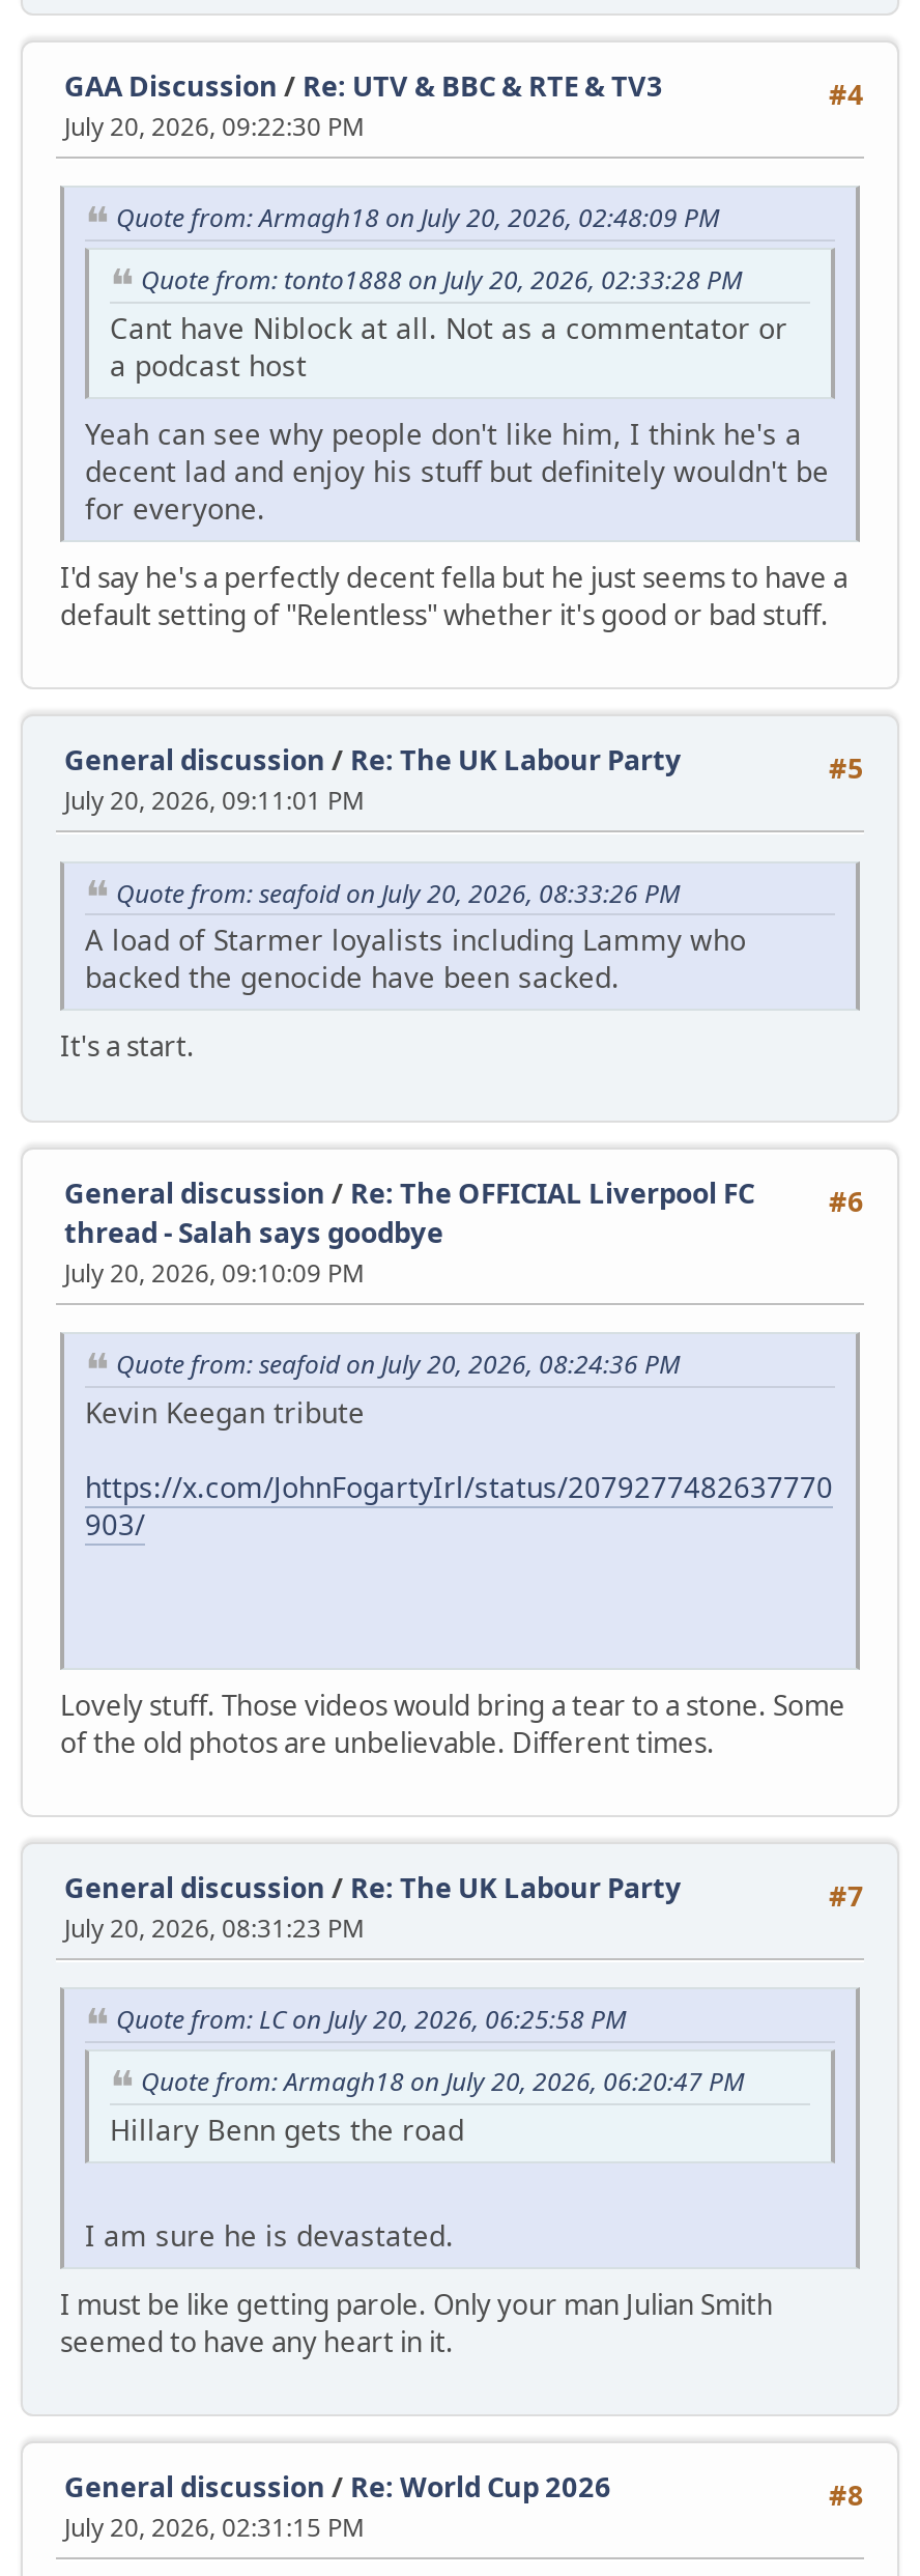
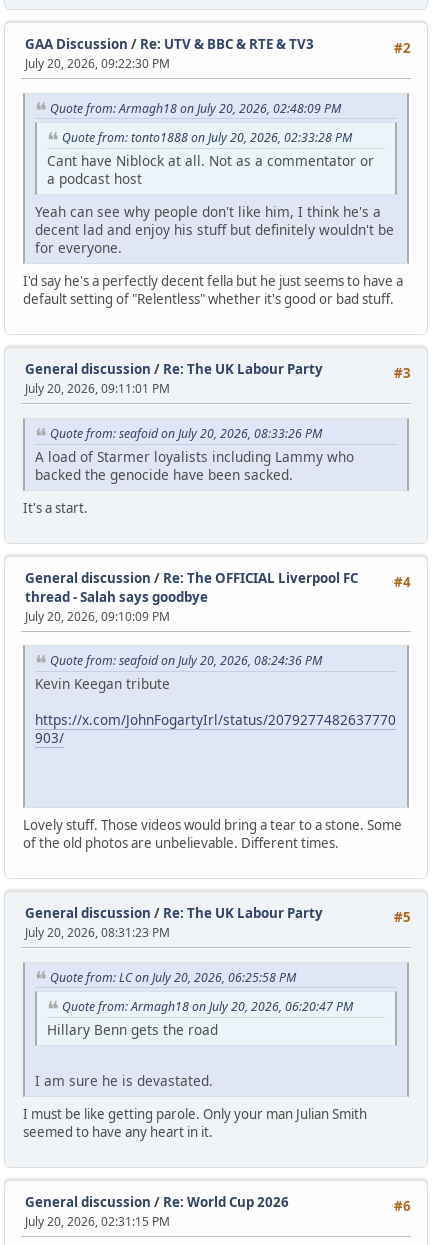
[829,77,864,114] #4 -> [394,39,411,57] #2
[829,751,864,788] #5 -> [394,364,411,382] #3
[64,1174,864,1220] General discussion / Re: The OFFICIAL Liverpool FC #6 -> [25,569,411,591] General discussion / Re: The OFFICIAL Liverpool FC #4
[829,1878,864,1915] #7 -> [394,908,411,926] #5
[829,2477,864,2514] #8 -> [394,1197,411,1215] #6

